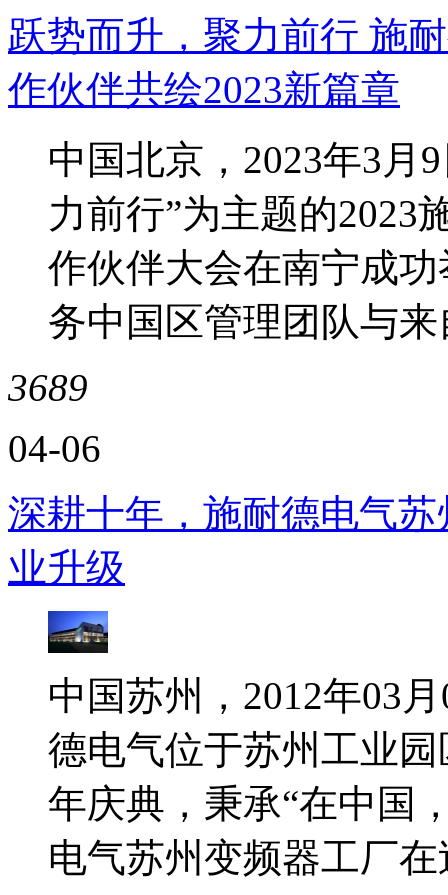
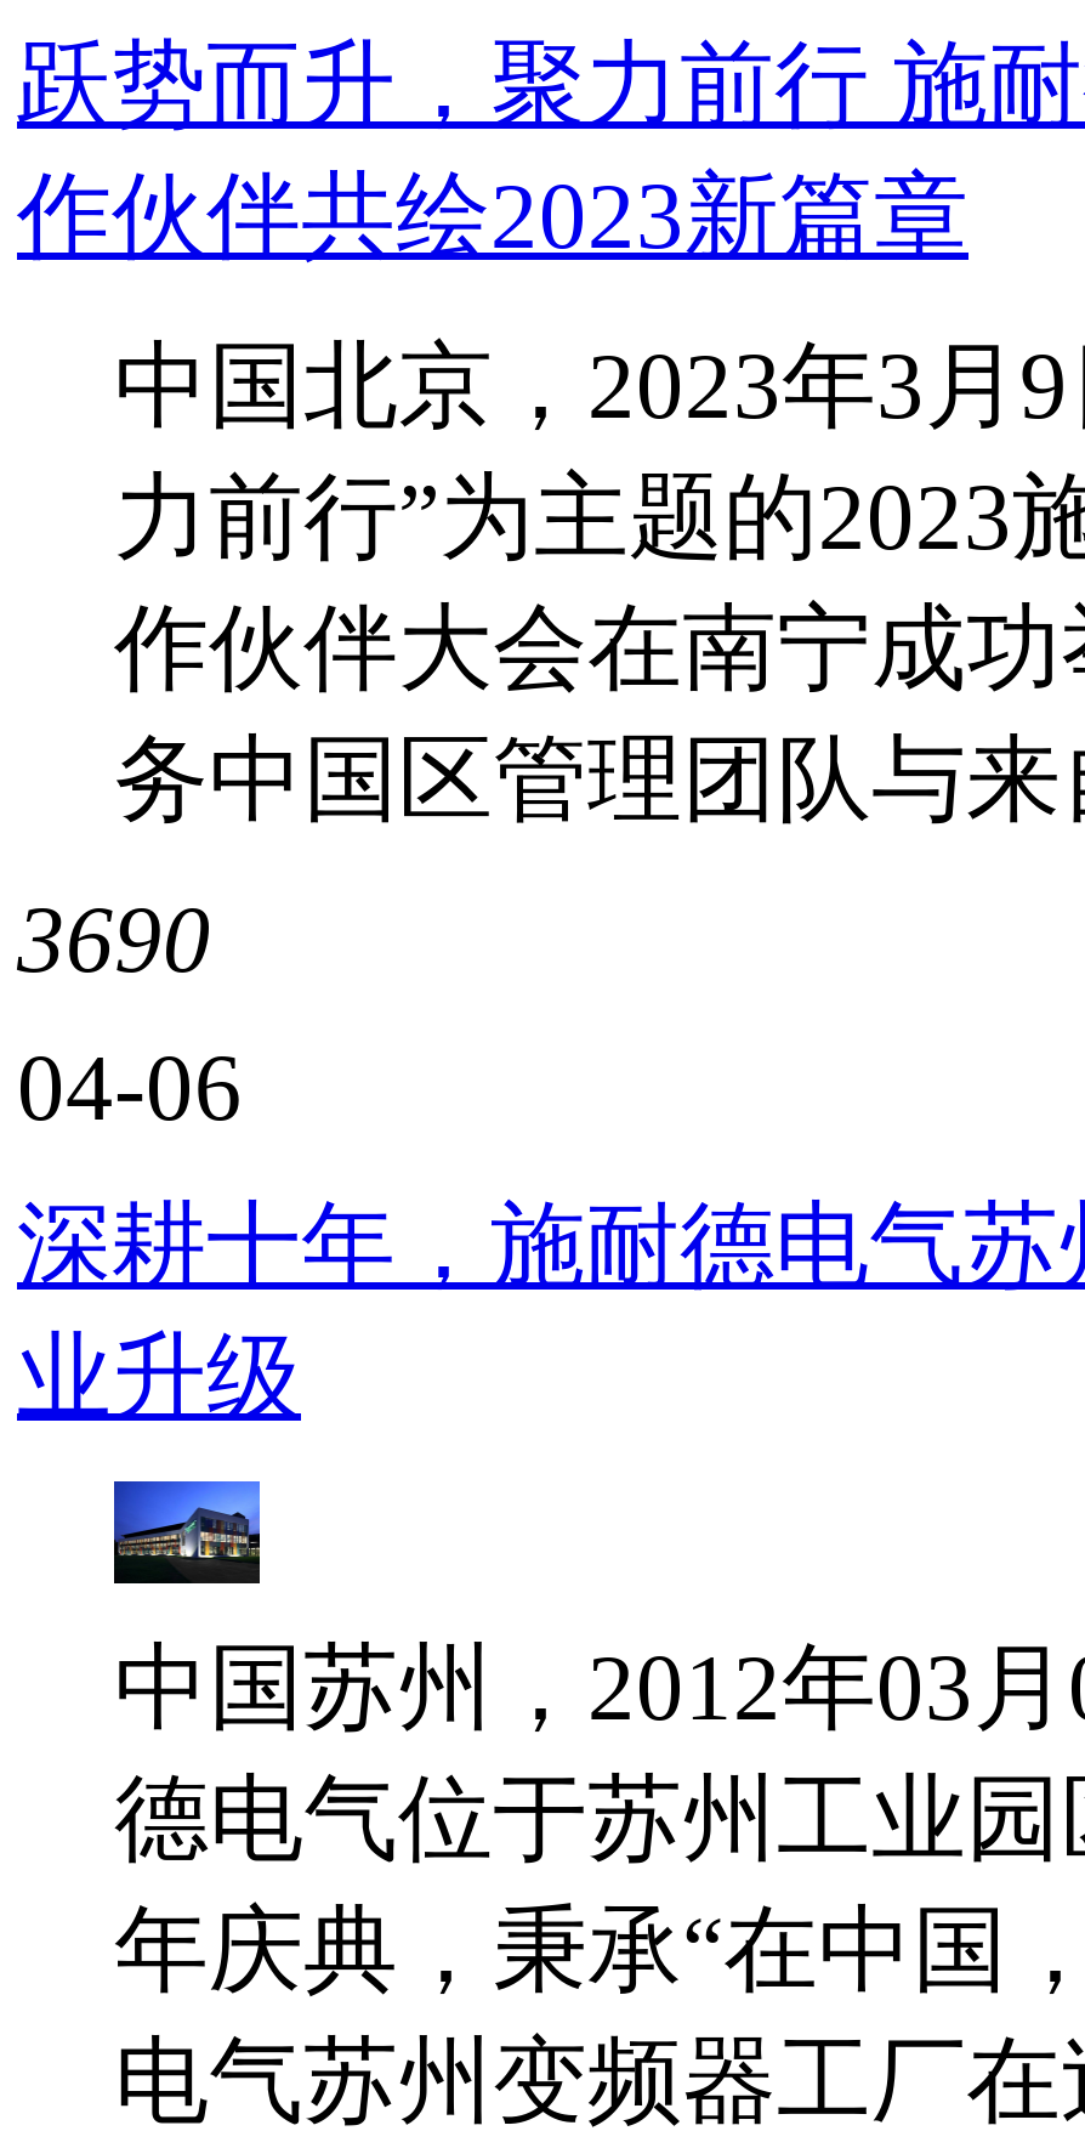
[8,366,88,409] 3689 -> [17,887,211,992] 3690

